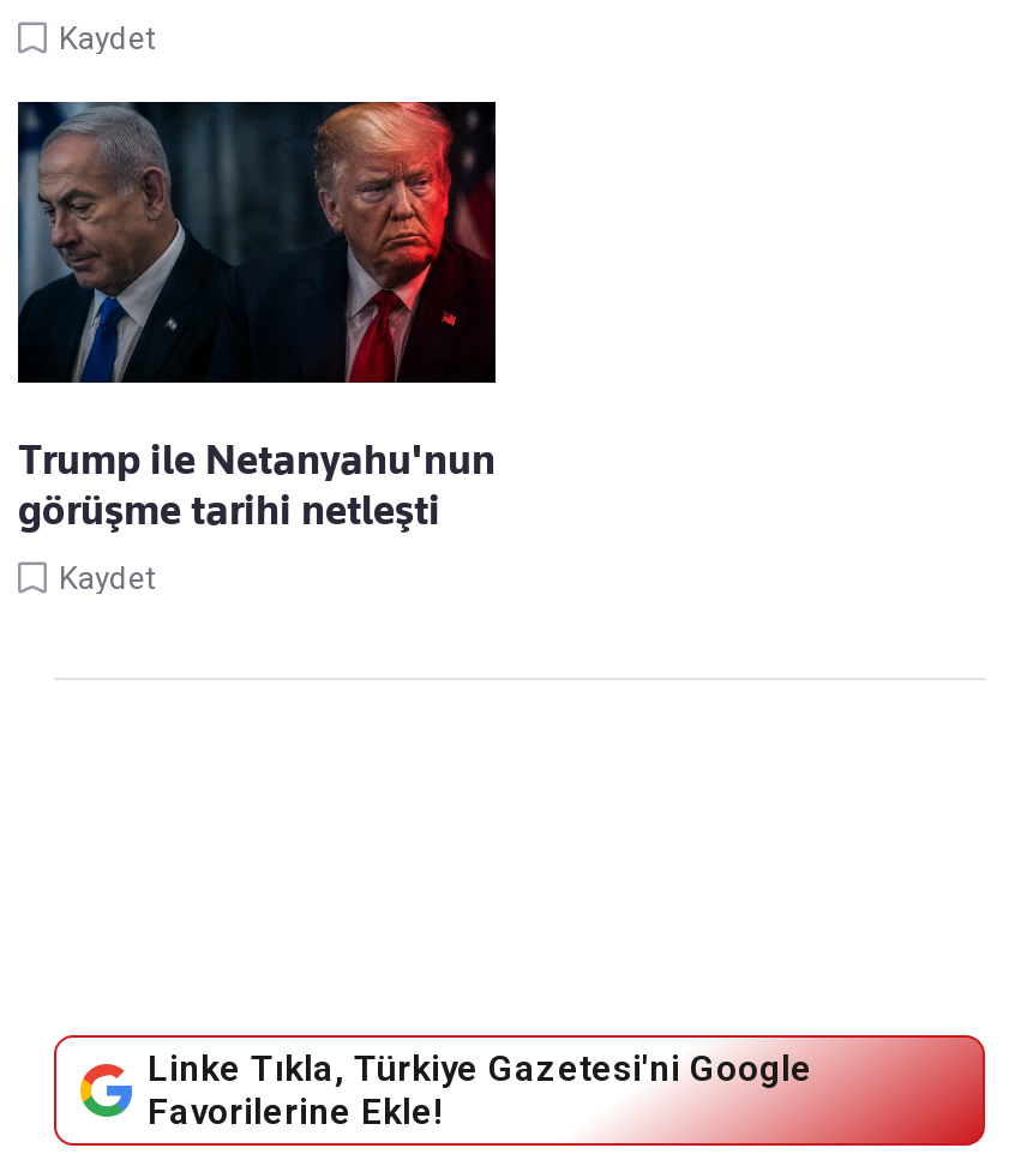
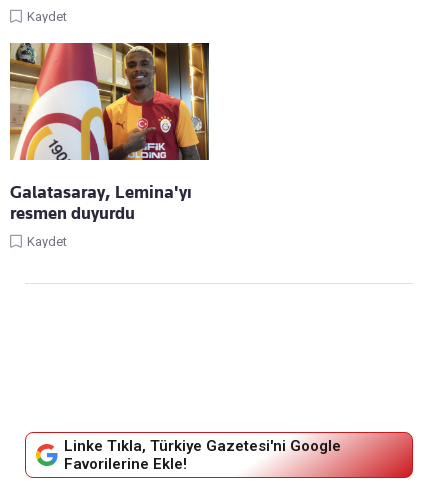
[16,98,498,534] [image] | Trump ile Netanyahu'nun | görüşme tarihi netleşti -> [9,42,210,222] [image] | Galatasaray, Lemina'yı | resmen duyurdu

